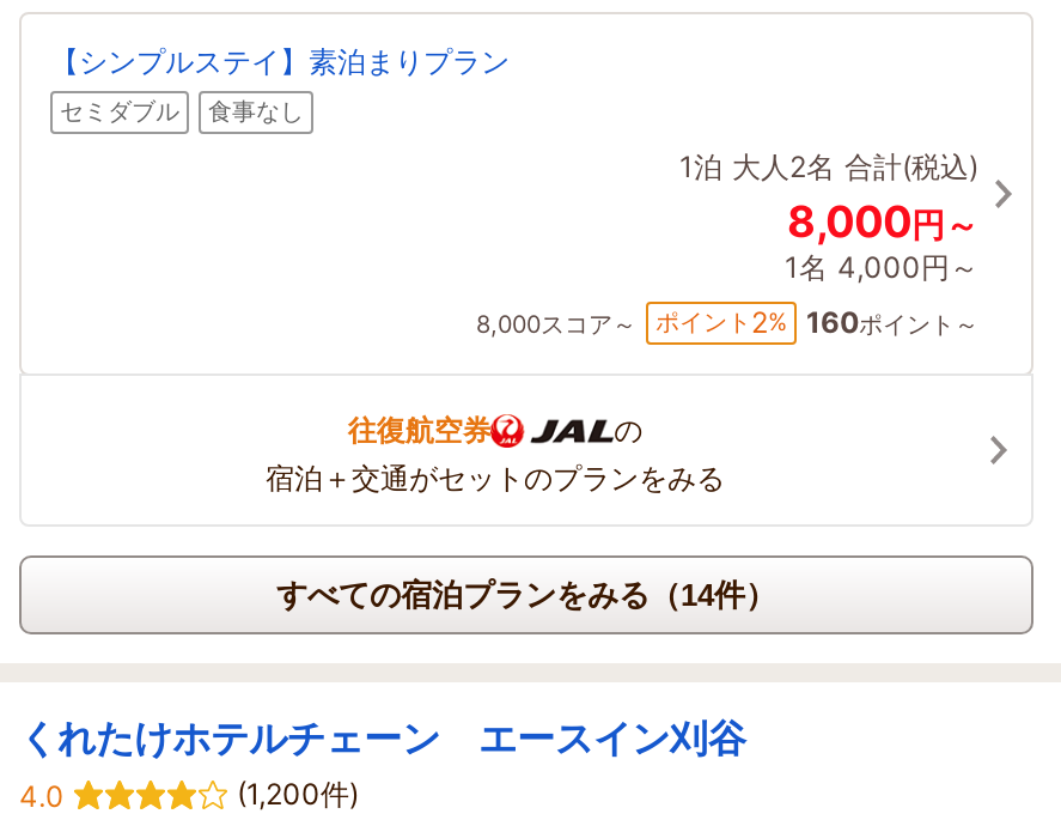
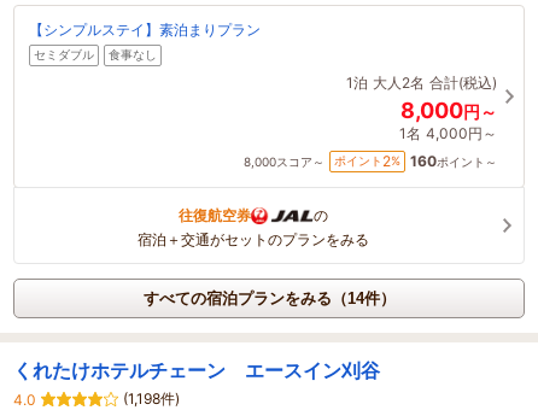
[237,775,359,811] (1,200件) -> [123,389,180,407] (1,198件)

